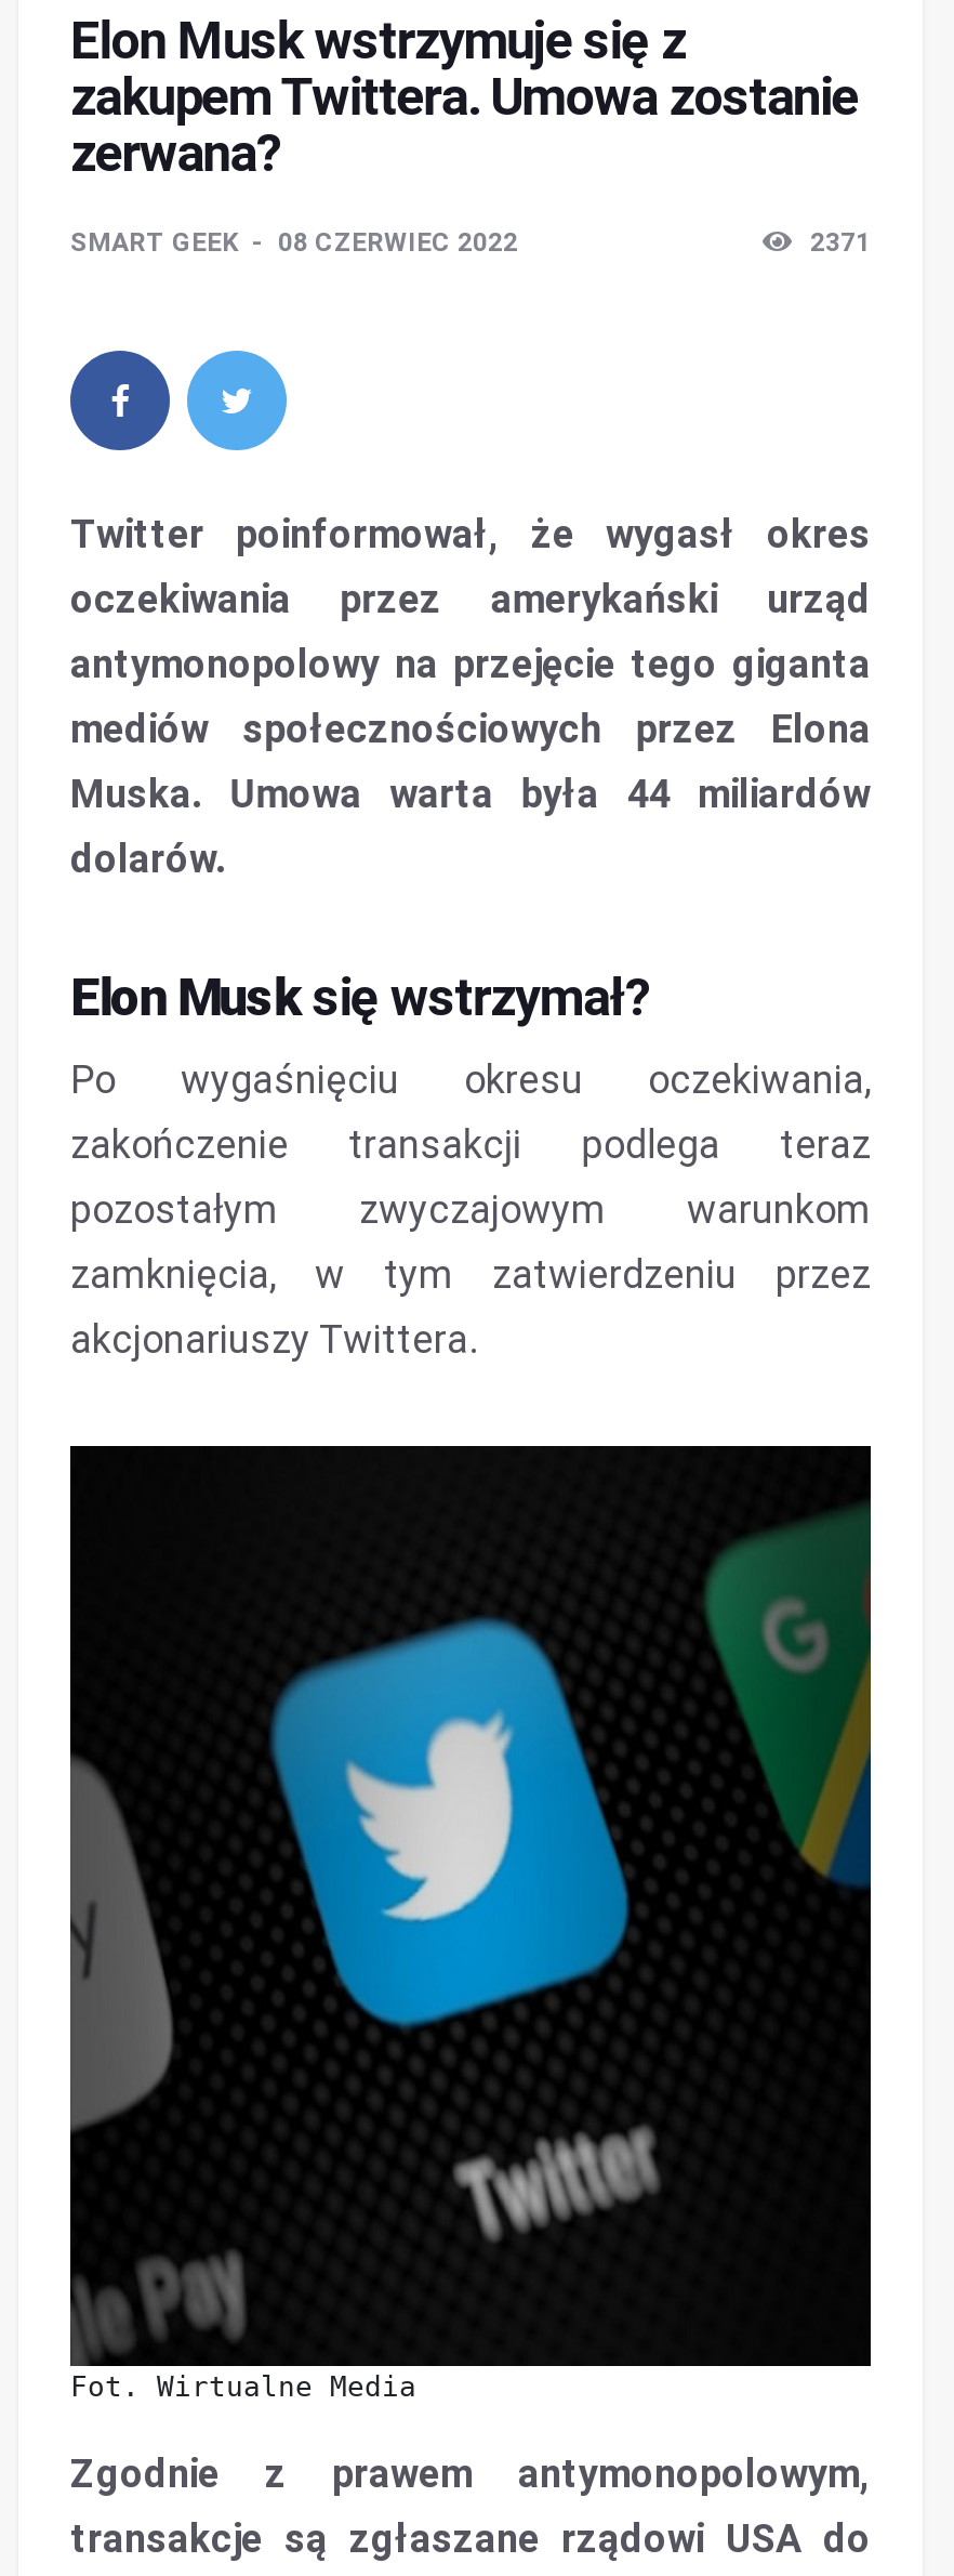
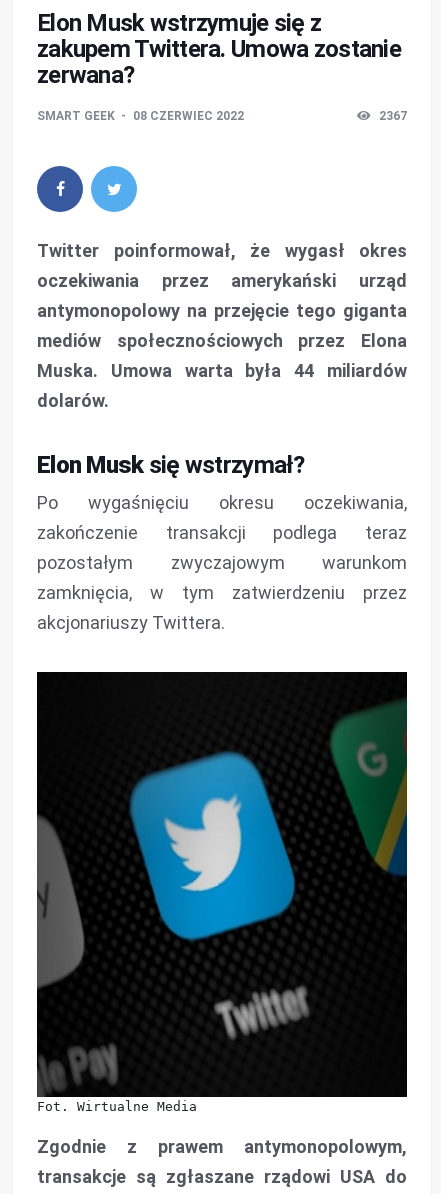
[810,227,871,258] 2371 -> [379,109,407,123] 2367

